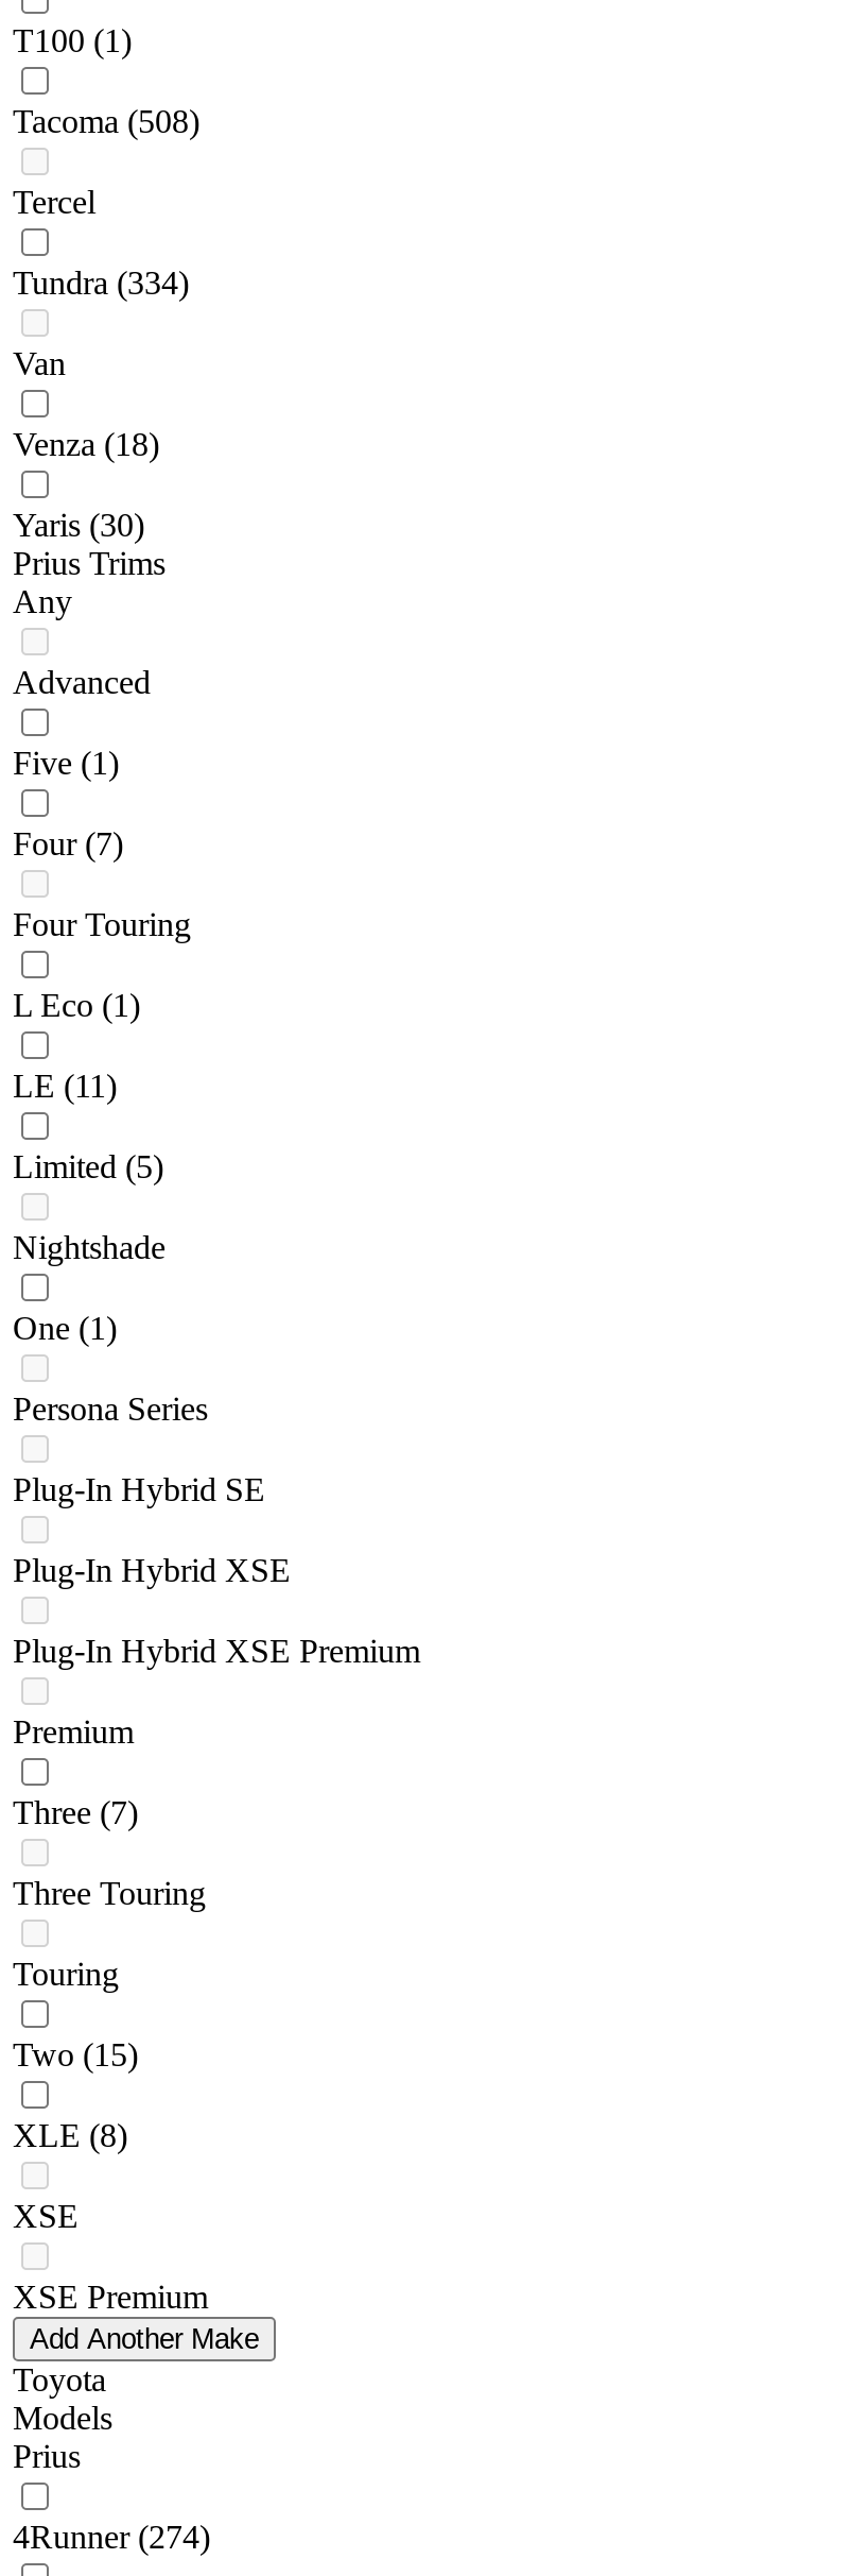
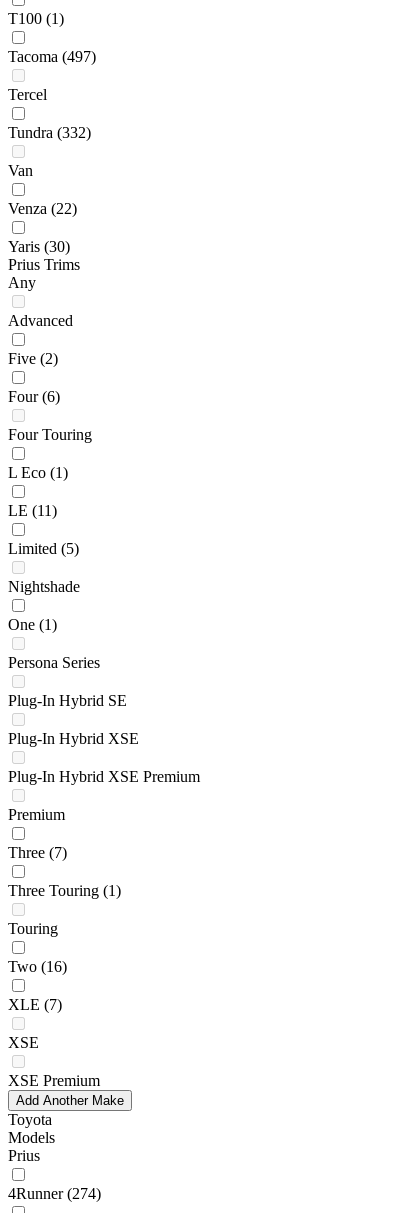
[13,104,199,140] Tacoma (508) -> [8,48,96,65] Tacoma (497)
[13,265,189,301] Tundra (334) -> [8,124,91,141] Tundra (332)
[13,427,159,463] Venza (18) -> [8,200,77,217] Venza (22)
[13,745,119,782] Five (1) -> [8,350,58,367] Five (2)
[13,826,123,862] Four (7) -> [8,388,60,405] Four (6)
[13,1876,206,1912] Three Touring -> [8,882,121,899] Three Touring (1)
[13,2037,138,2073] Two (15) -> [8,958,67,975] Two (16)
[13,2118,127,2154] XLE (8) -> [8,996,62,1013] XLE (7)

